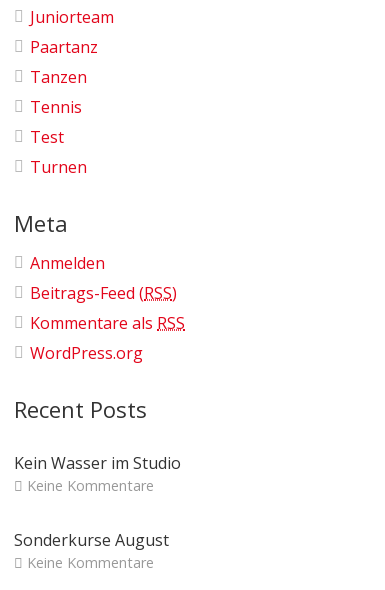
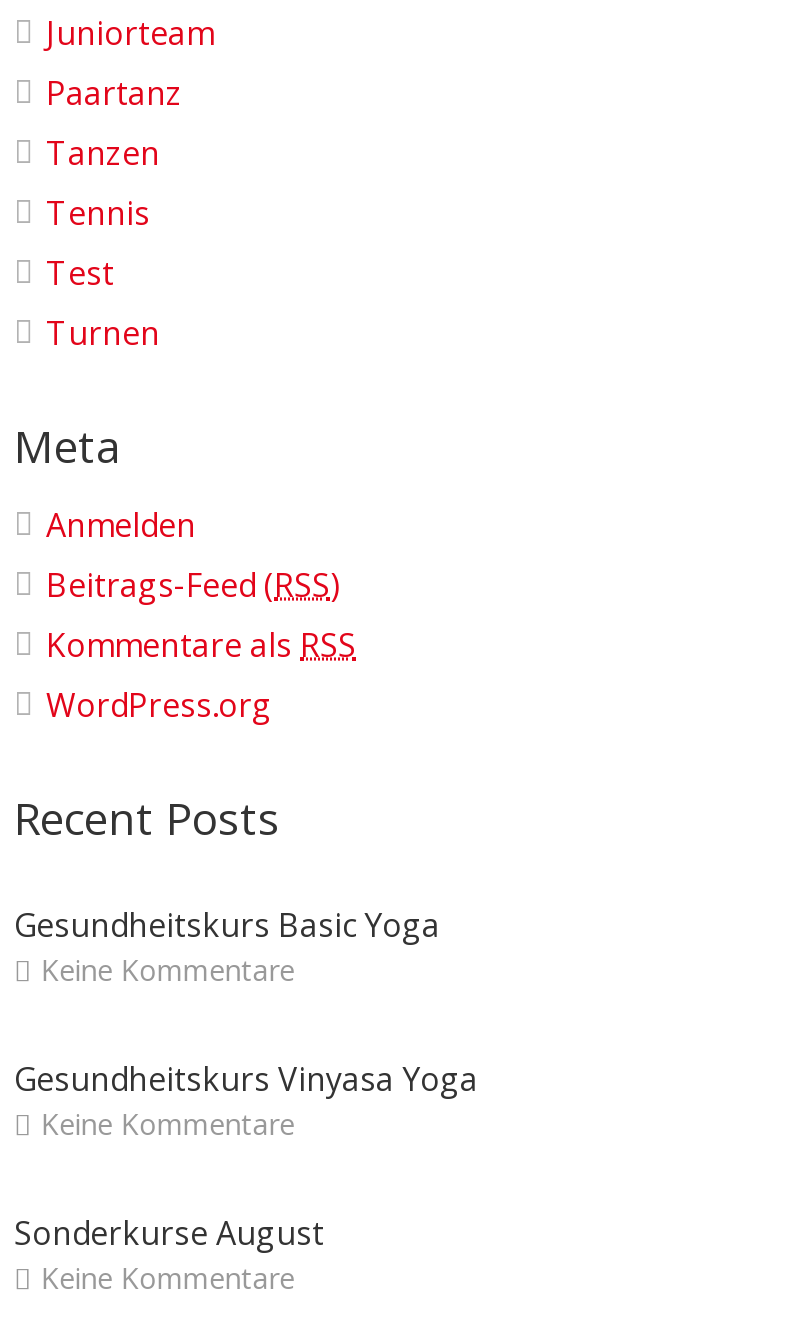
[14,452,181,474] Kein Wasser im Studio -> [14,903,478,1101] Gesundheitskurs Basic Yoga | Keine Kommentare | Gesundheitskurs Vinyasa Yoga

